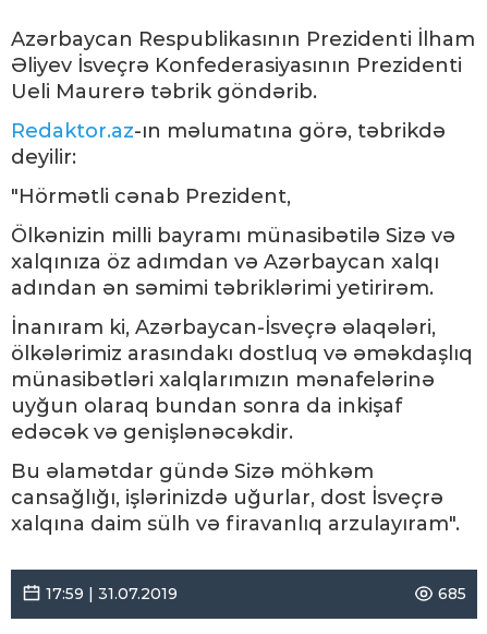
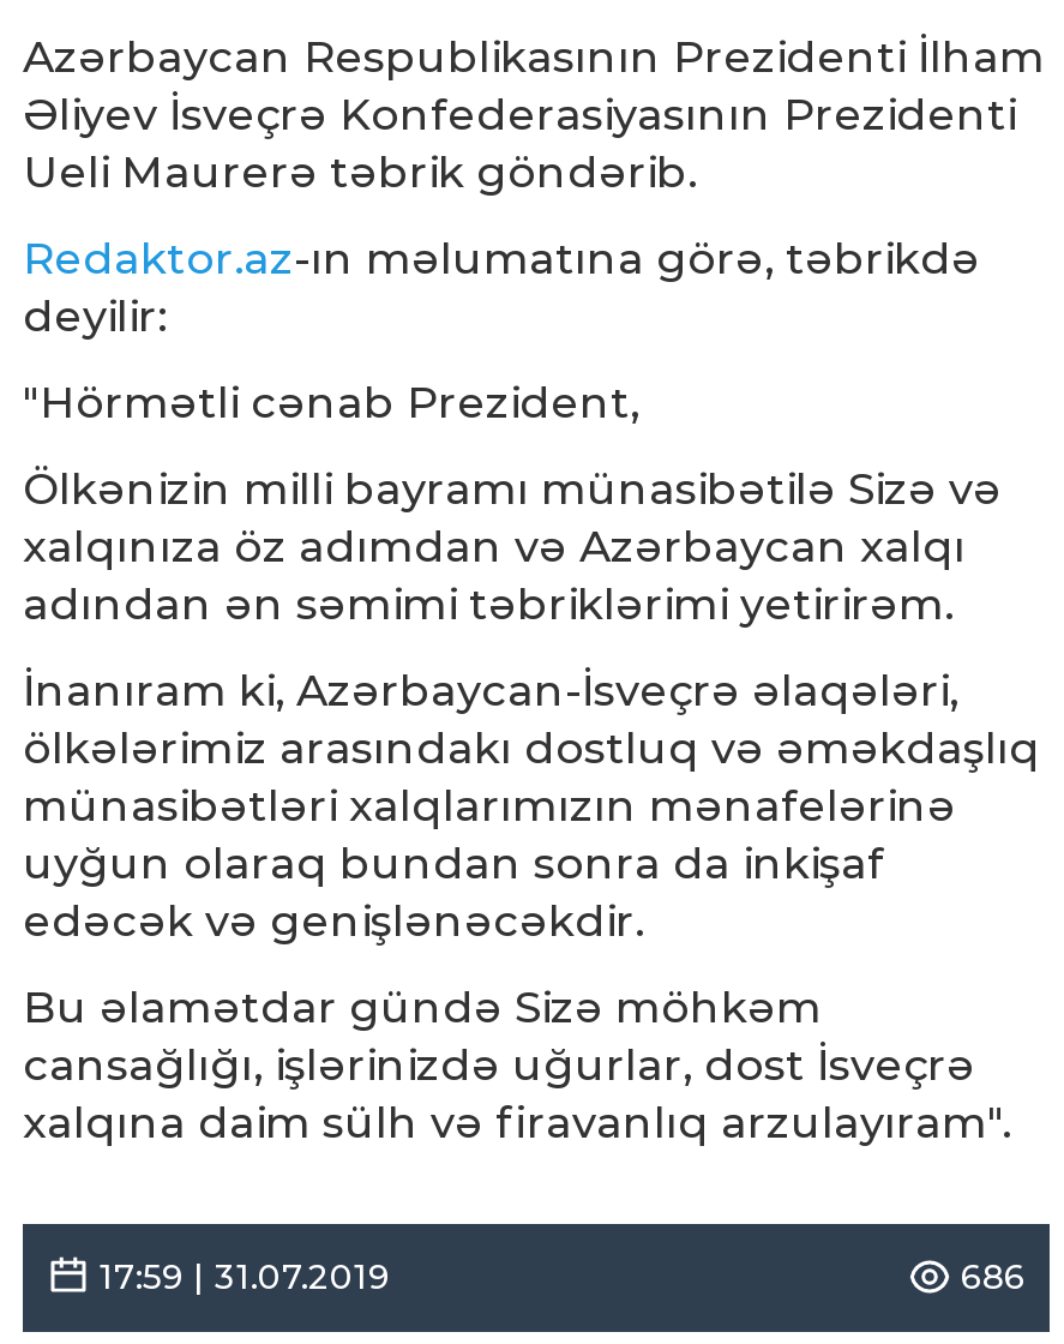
[438,583,466,603] 685 -> [961,1254,1026,1297] 686

